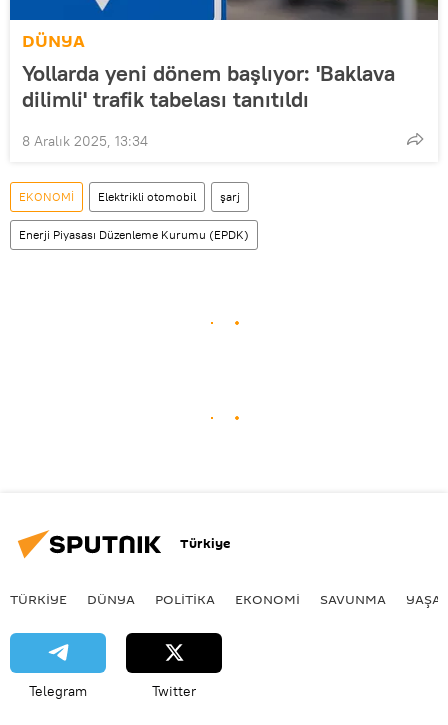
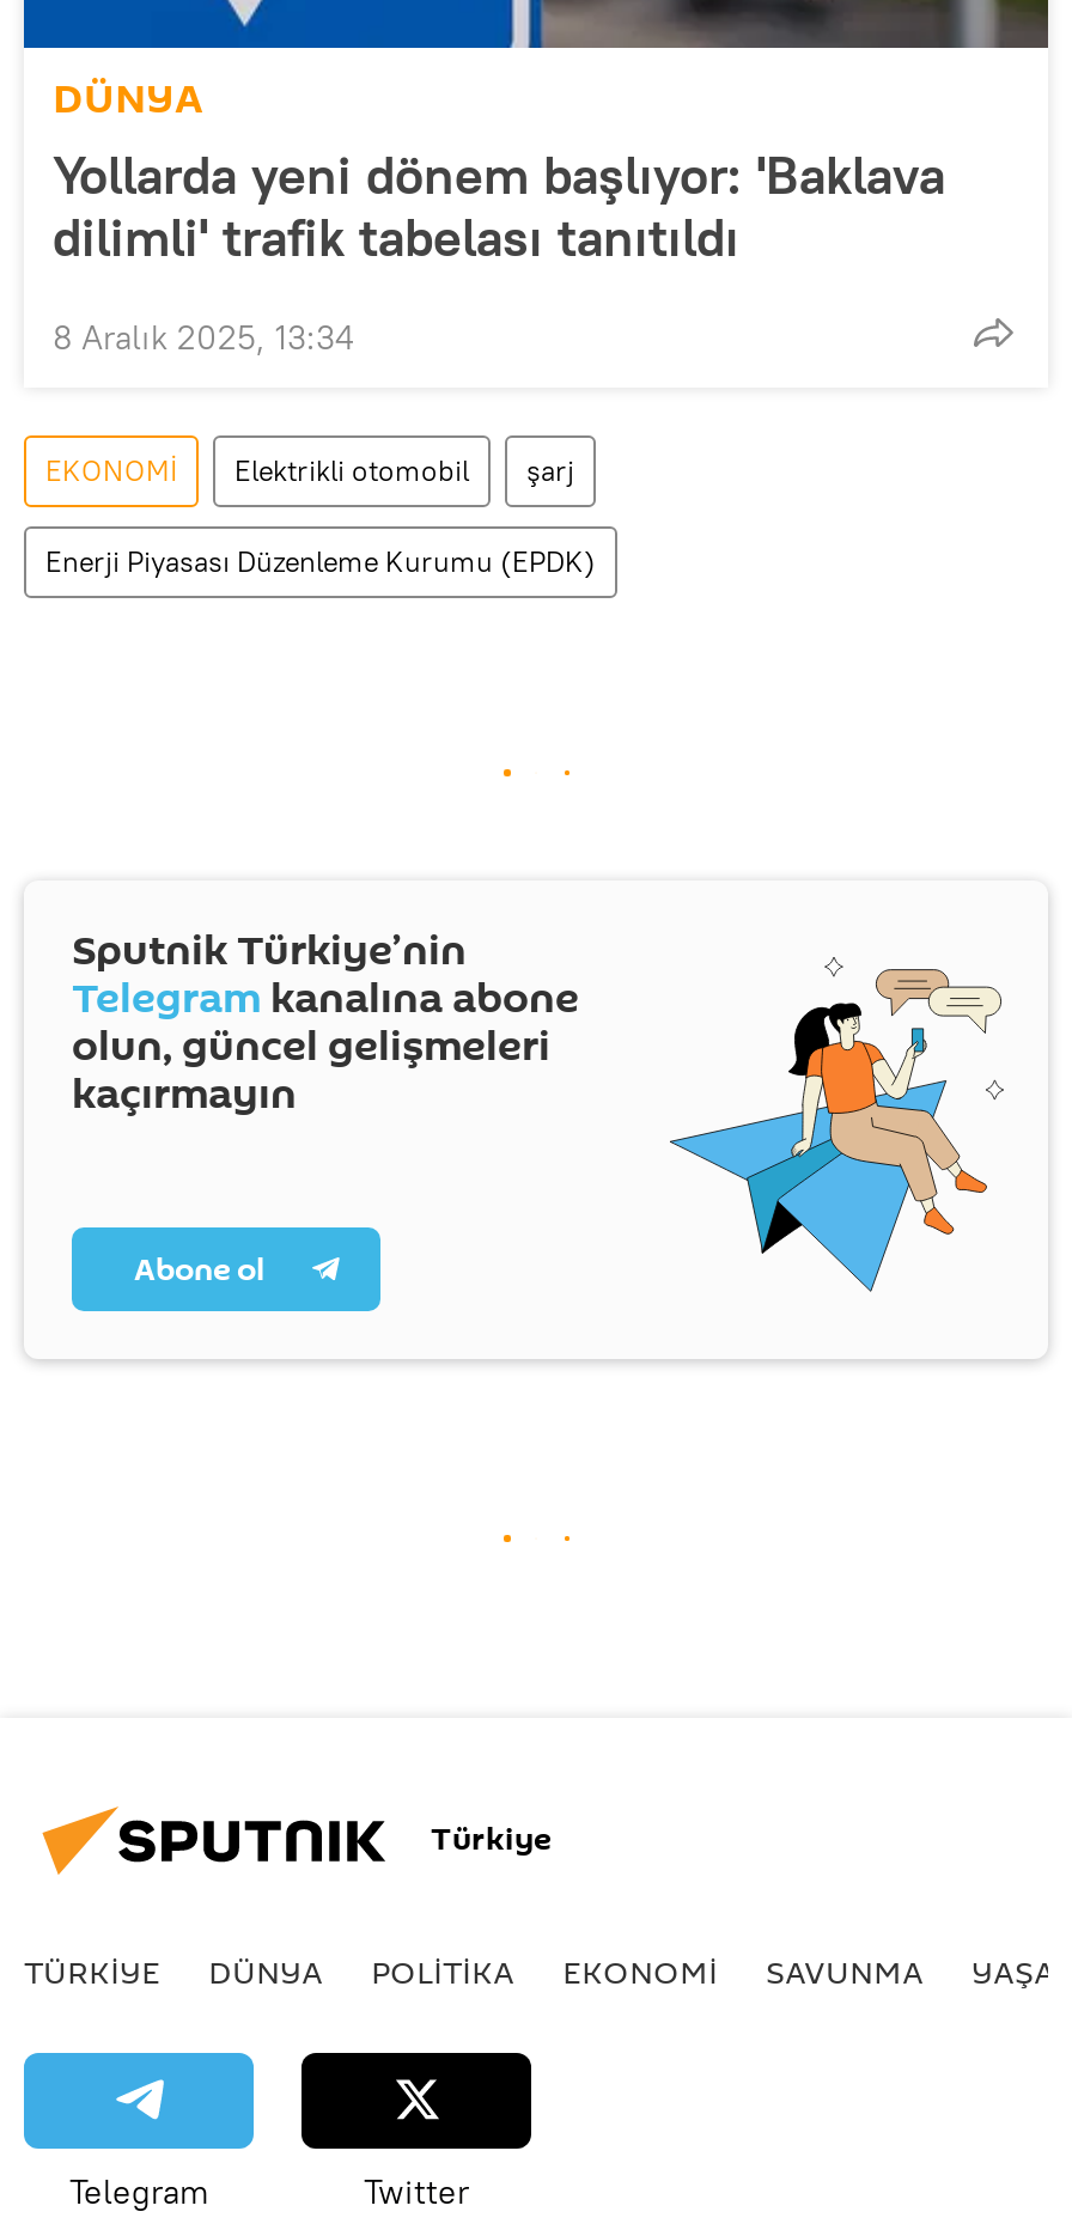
none -> [72,921,1005,1292] [image] | Sputnik Türkiye’nin | Telegram kanalına abone | olun, güncel gelişmeleri | kaçırmayın | Abone ol

